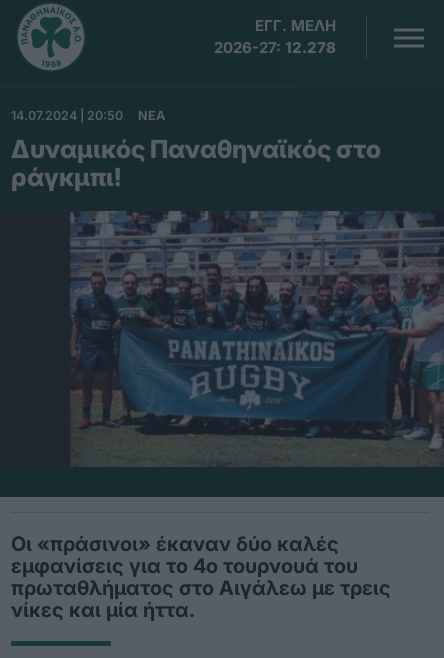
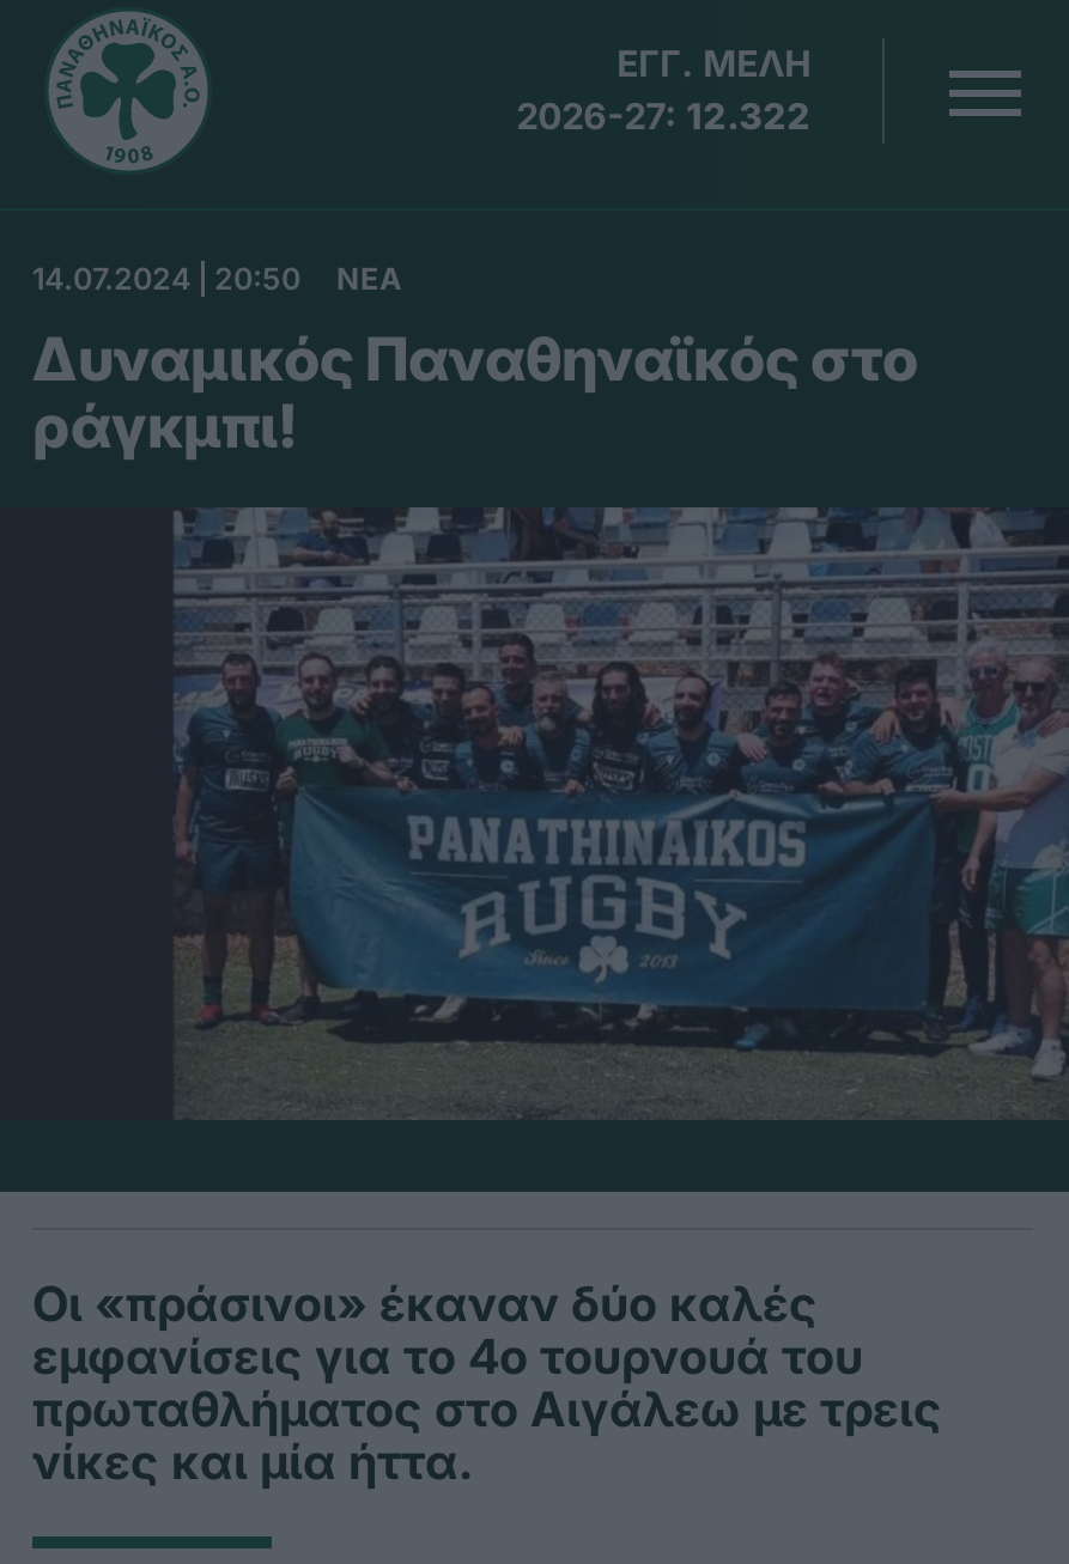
[214,38,336,57] 2026-27: 12.278 -> [516,93,811,139] 2026-27: 12.322

